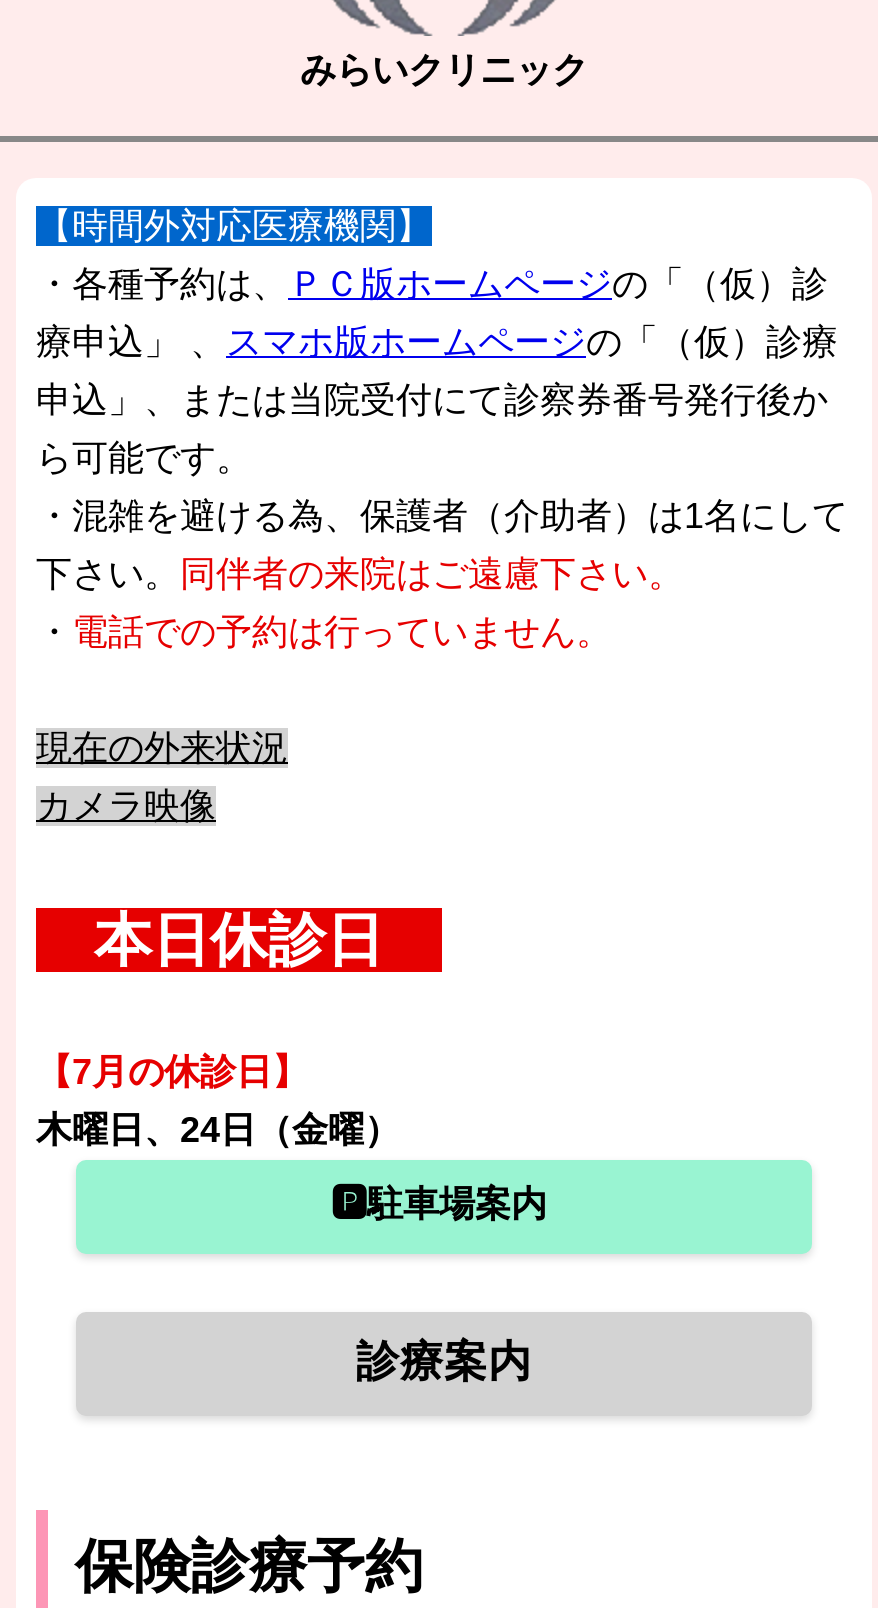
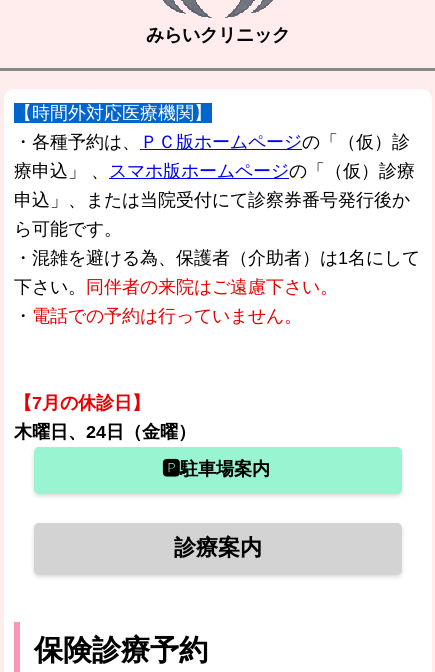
[36,728,442,972] 現在の外来状況 | カメラ映像 | 本日休診日 -> none

